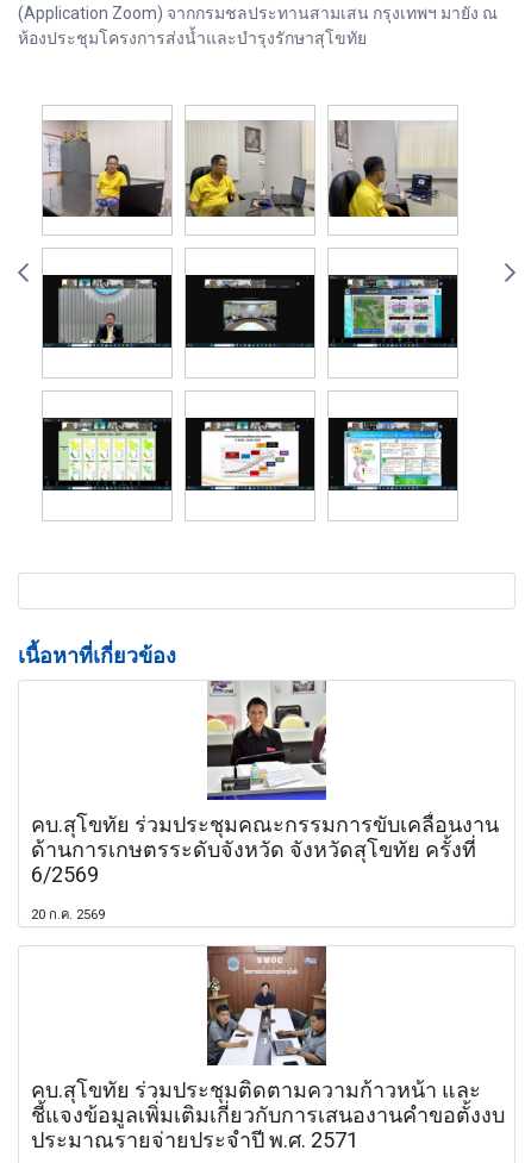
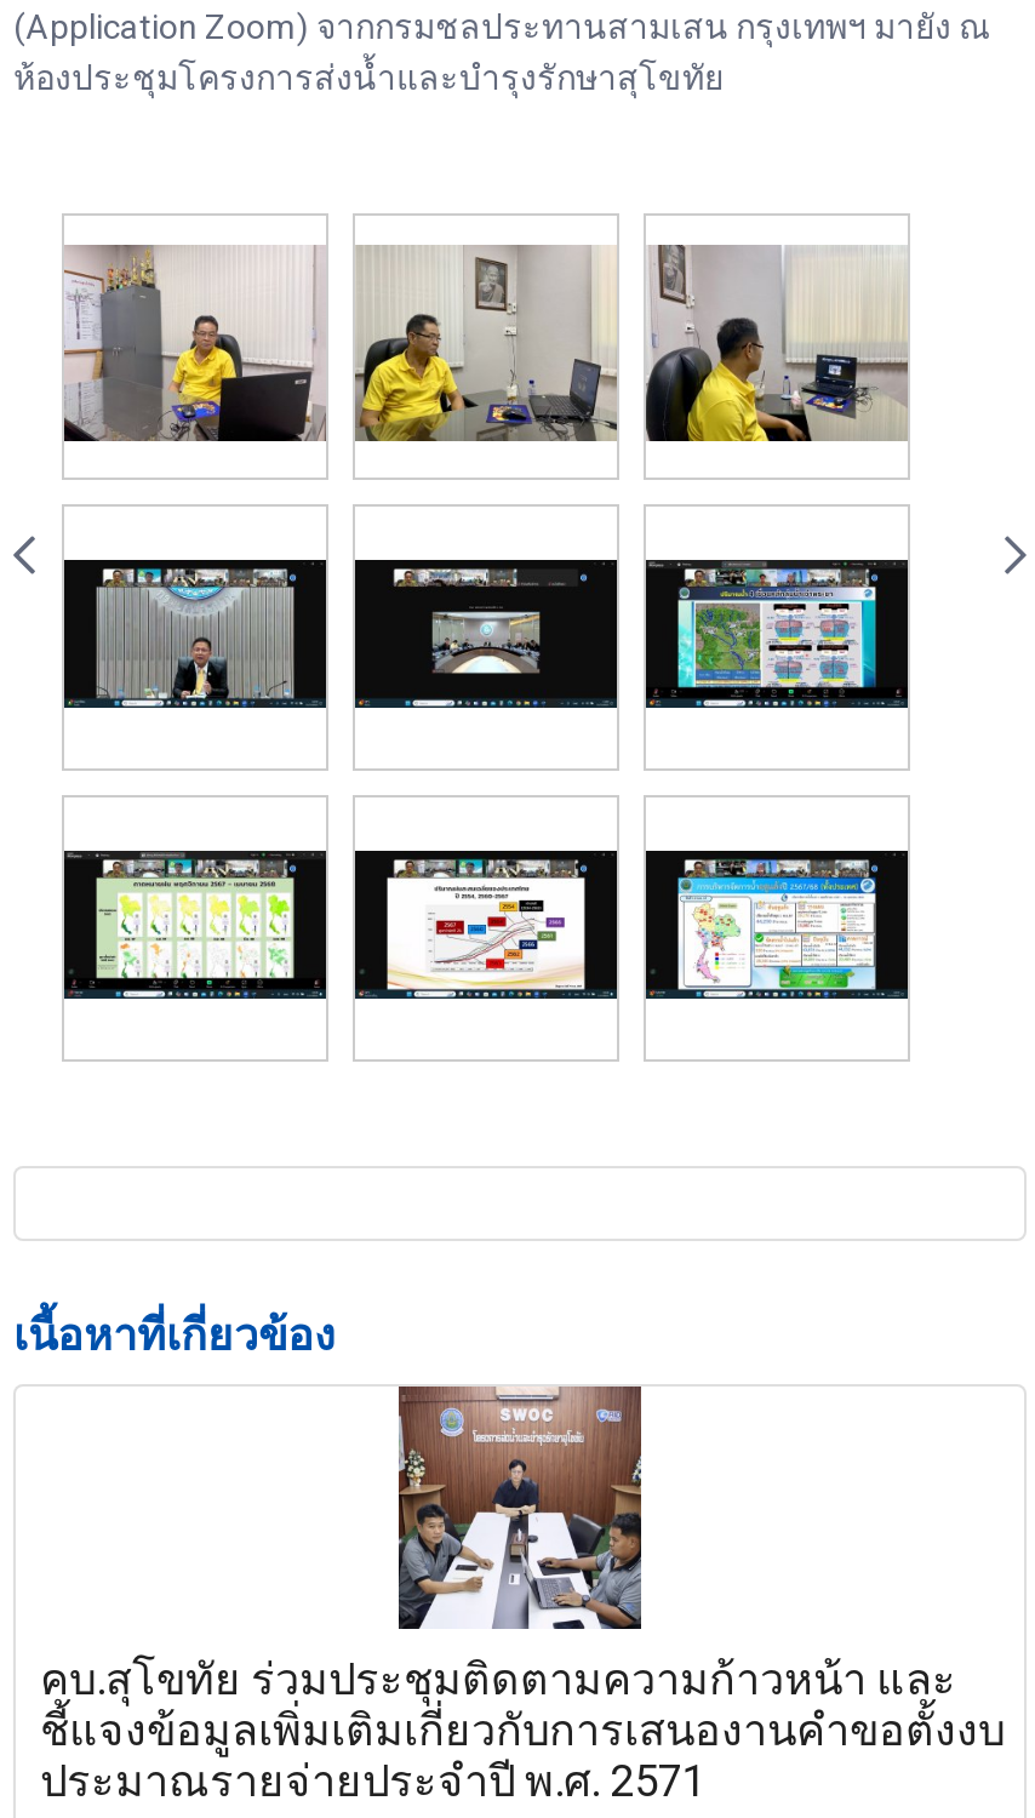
[31,681,499,922] [image] | คบ.สุโขทัย ร่วมประชุมคณะกรรมการขับเคลื่อนงาน | ด้านการเกษตรระดับจังหวัด จังหวัดสุโขทัย ครั้งที่ | 6/2569 | 20 ก.ค. 2569 -> none

